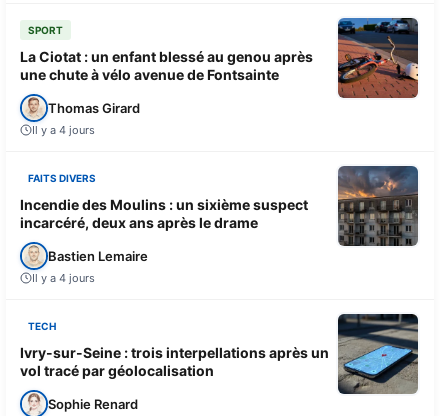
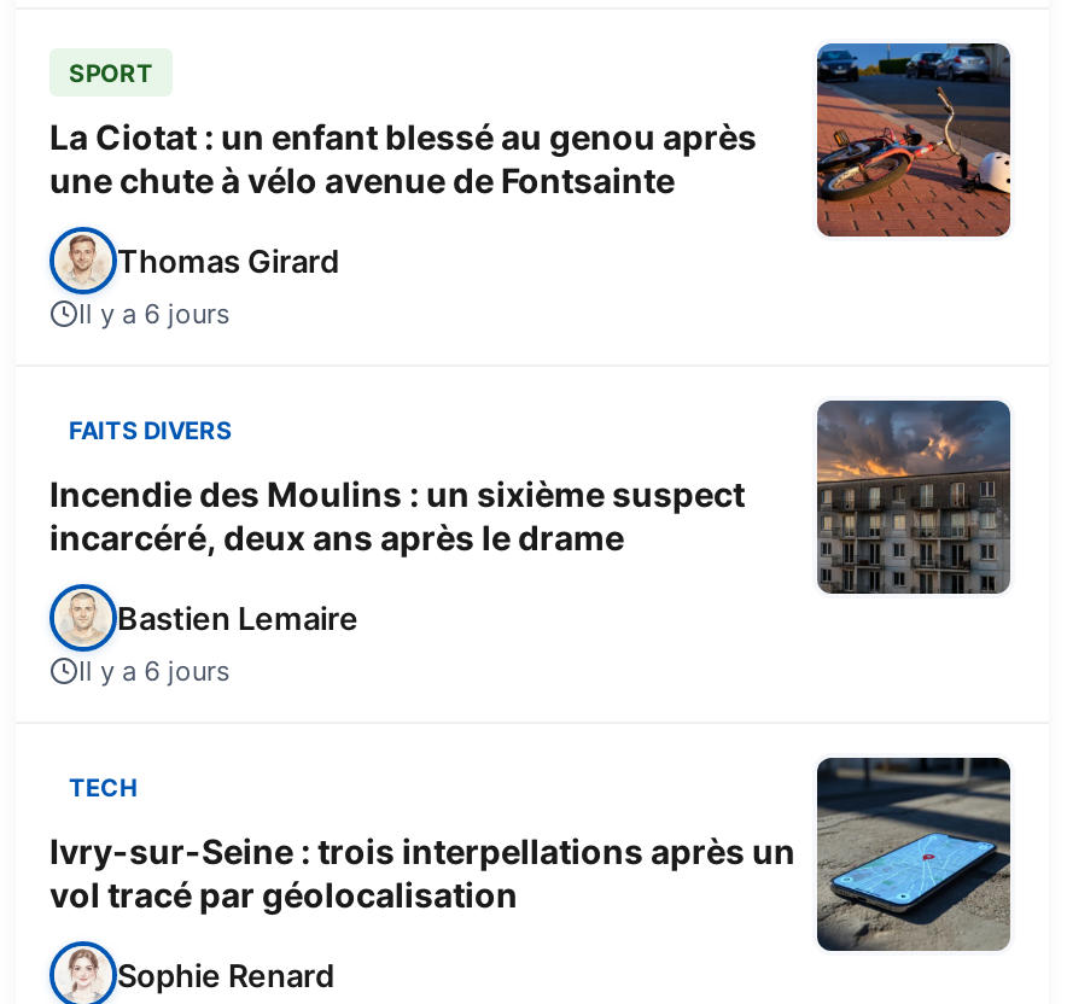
[32,123,95,137] Il y a 4 jours -> [78,296,231,330] Il y a 6 jours
[32,271,95,285] Il y a 4 jours -> [78,653,231,687] Il y a 6 jours

